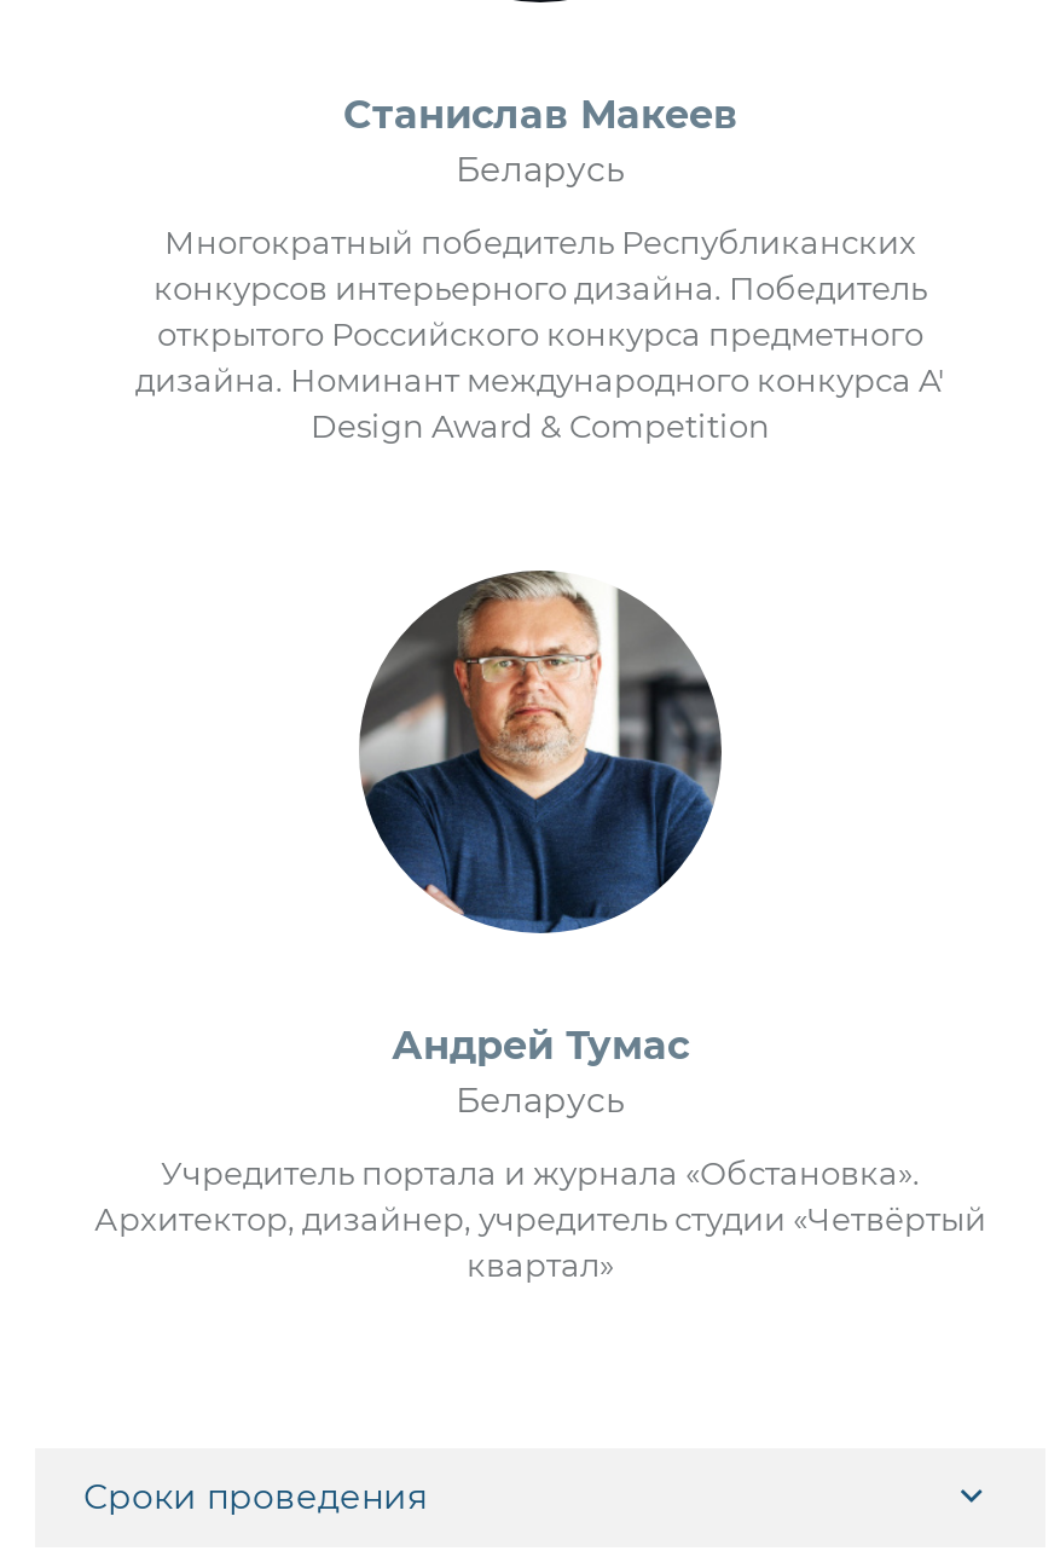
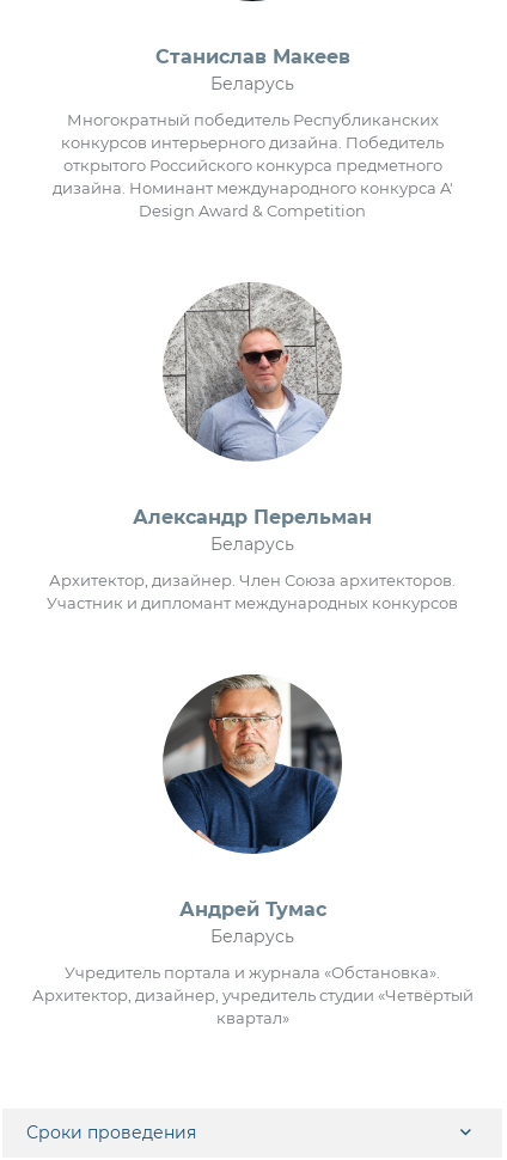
none -> [47,283,458,612] [image] | Александр Перельман | Беларусь | Архитектор, дизайнер. Член Союза архитекторов. | Участник и дипломант международных конкурсов

